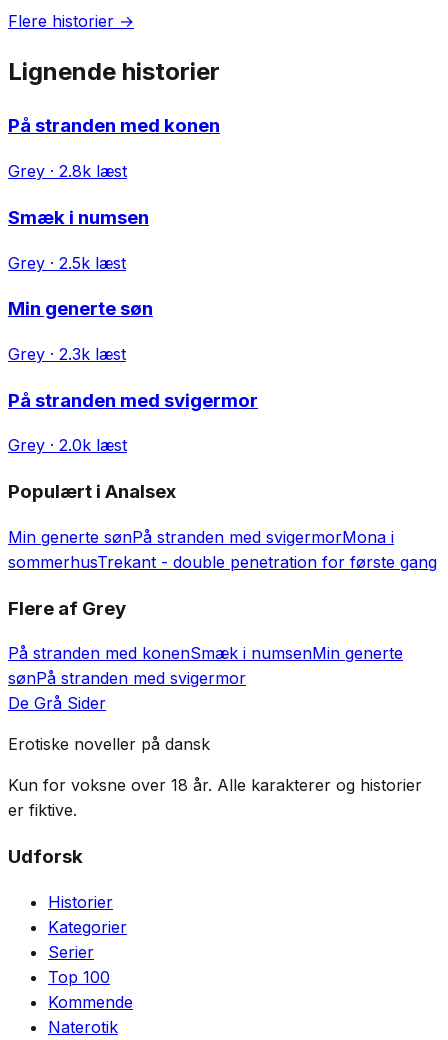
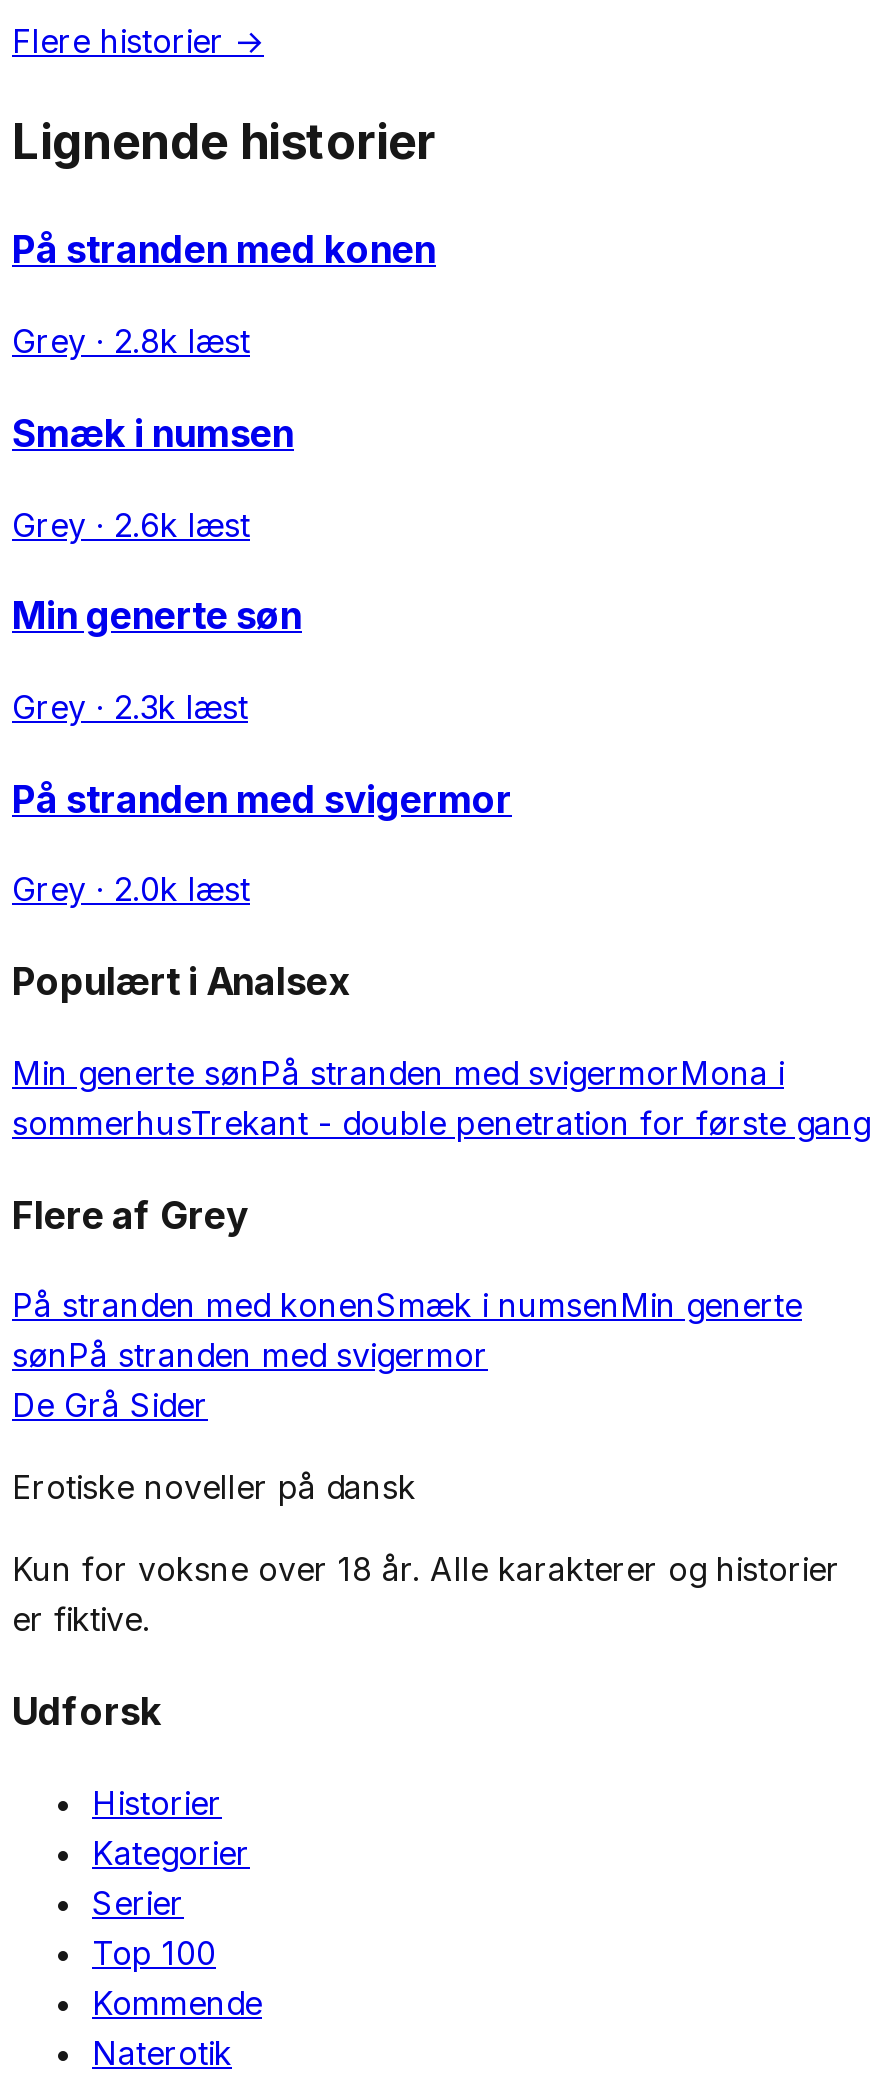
[8,252,126,272] Grey · 2.5k læst -> [12,504,250,544] Grey · 2.6k læst

